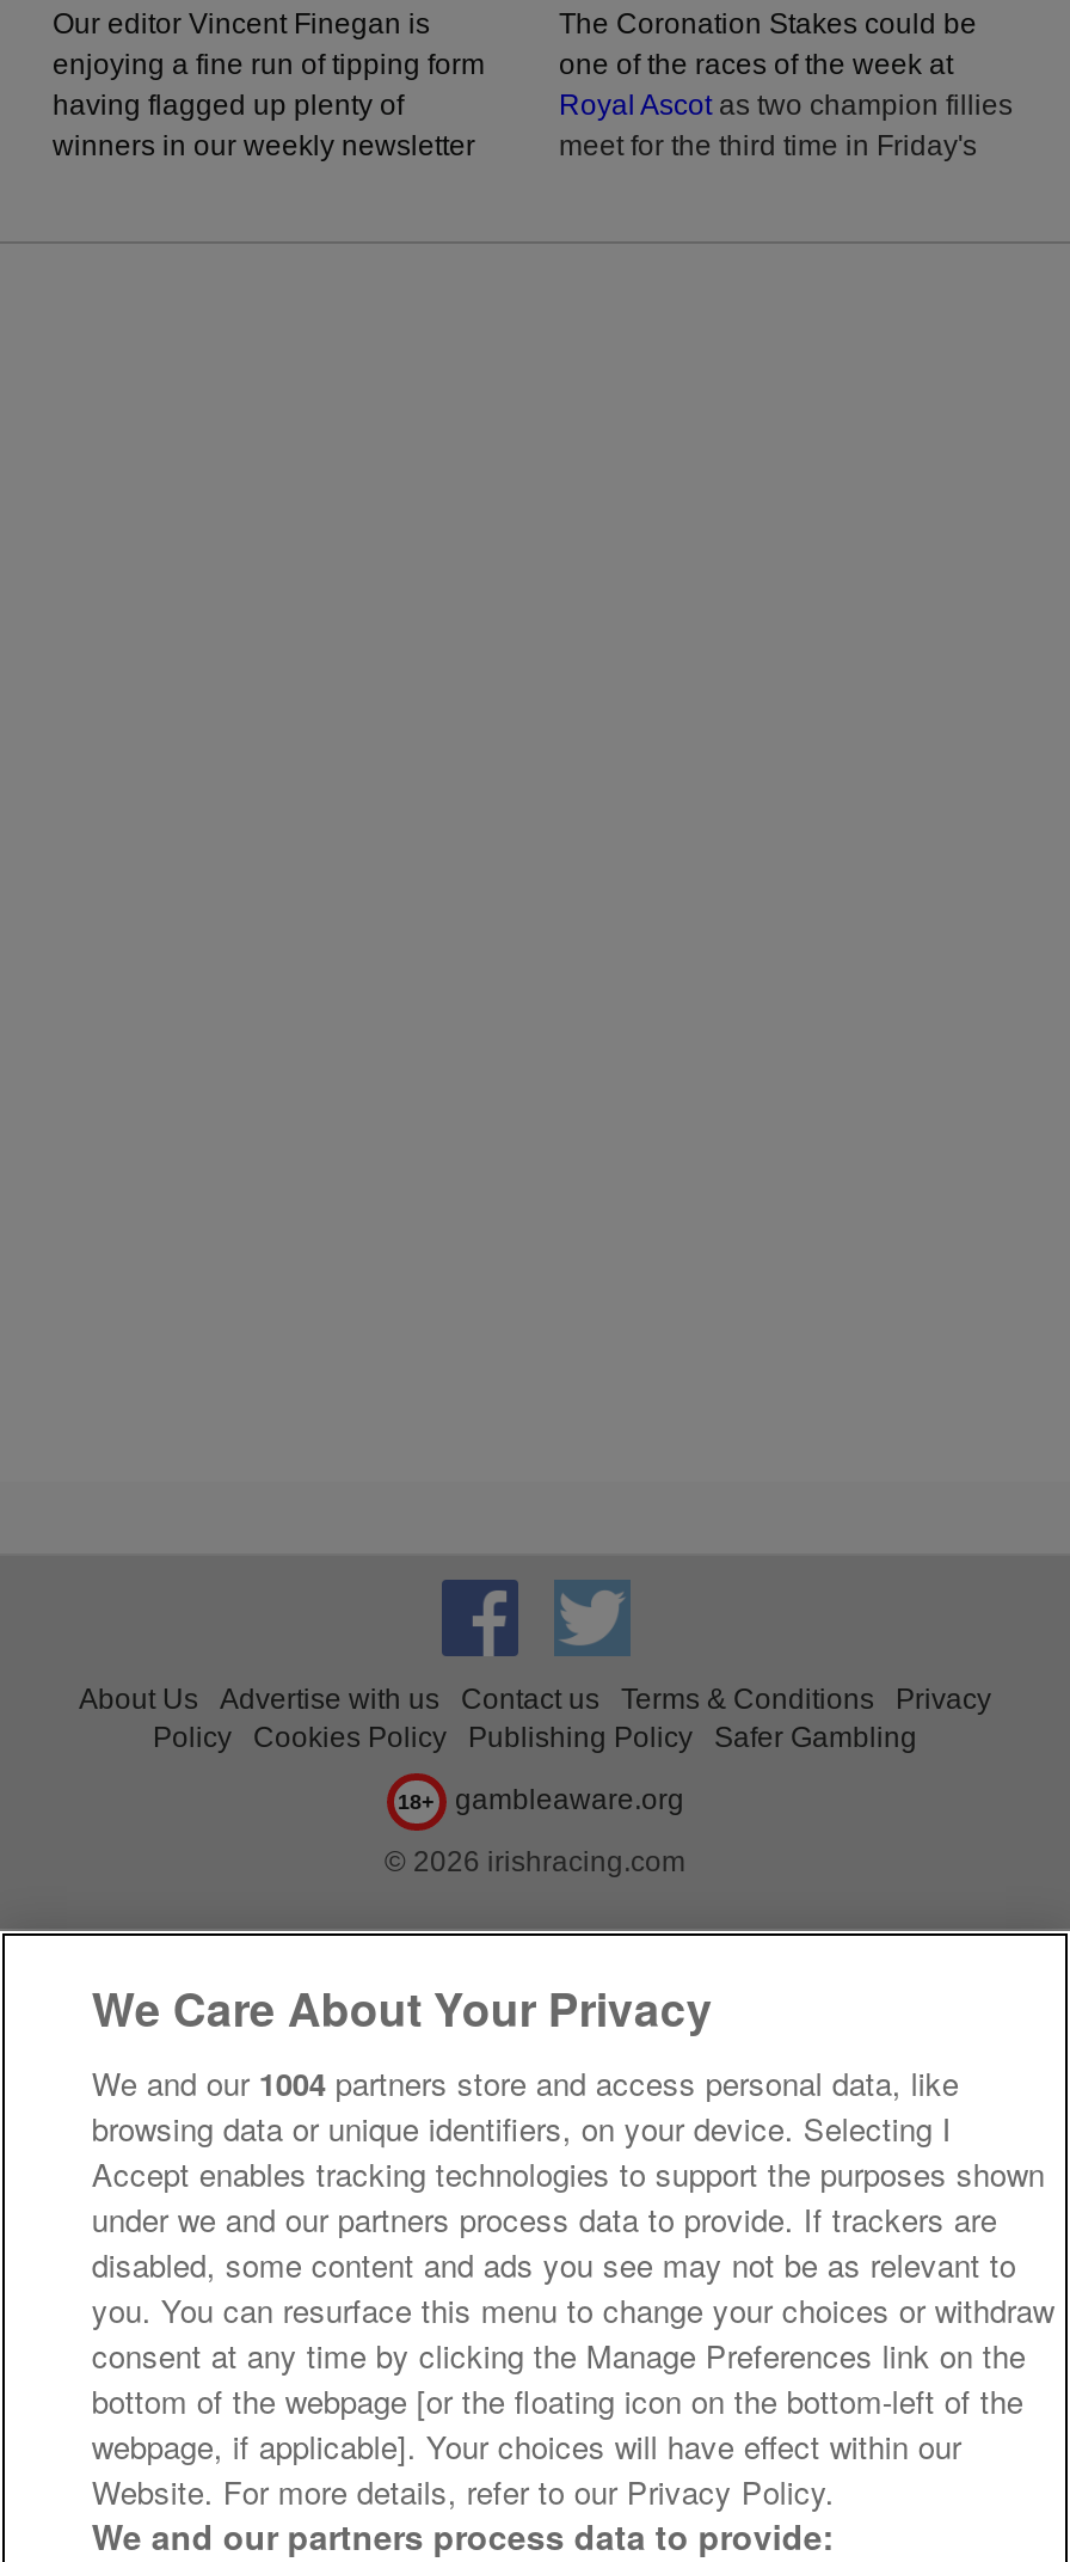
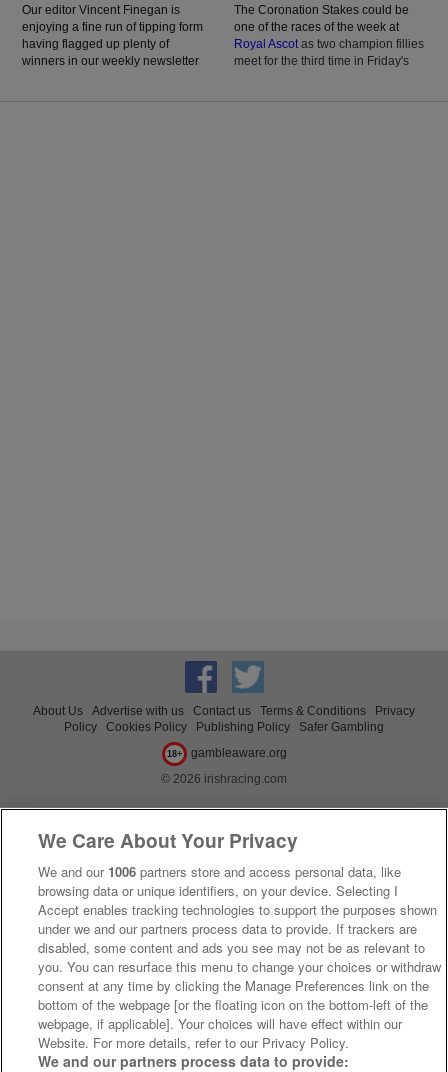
[92,2060,959,2106] We and our 1004 partners store and access personal data, like -> [38,862,401,881] We and our 1006 partners store and access personal data, like

